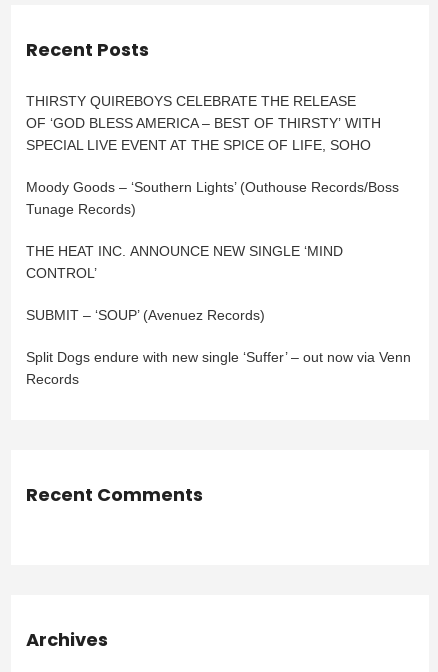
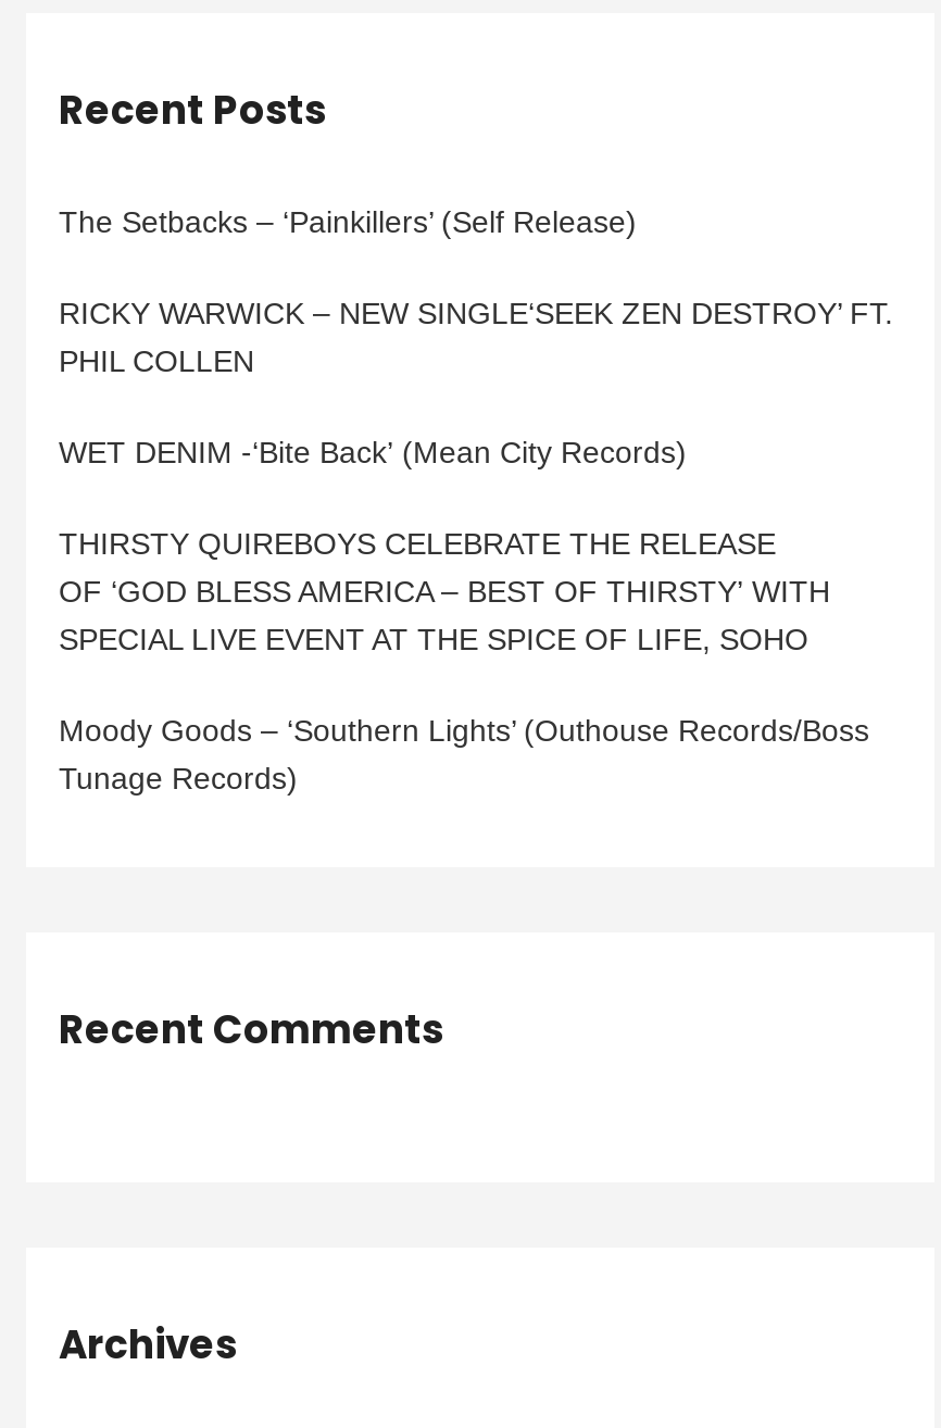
none -> [59,204,893,469] The Setbacks – ‘Painkillers’ (Self Release) | RICKY WARWICK – NEW SINGLE‘SEEK ZEN DESTROY’ FT. | PHIL COLLEN | WET DENIM -‘Bite Back’ (Mean City Records)
moved [26,93,399,217] -> [59,526,869,795]: THIRSTY QUIREBOYS CELEBRATE THE RELEASE | OF ‘GOD BLESS AMERICA – BEST OF THIRSTY’ WITH | SPECIAL LIVE EVENT AT THE SPICE OF LIFE, SOHO | Moody Goods – ‘Southern Lights’ (Outhouse Records/Boss | Tunage Records)
[26,243,411,387] THE HEAT INC. ANNOUNCE NEW SINGLE ‘MIND | CONTROL’ | SUBMIT – ‘SOUP’ (Avenuez Records) | Split Dogs endure with new single ‘Suffer’ – out now via Venn | Records -> none

